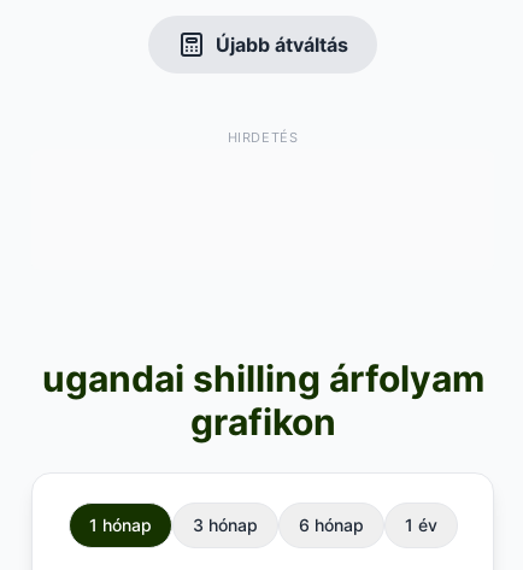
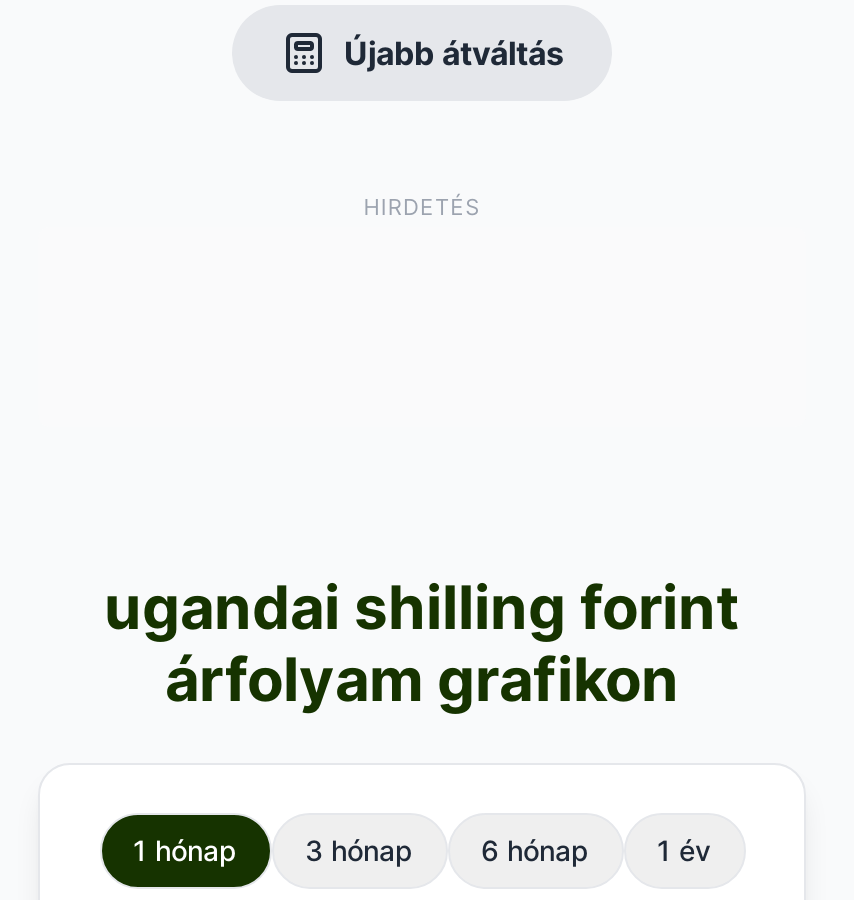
[42,357,484,443] ugandai shilling árfolyam | grafikon -> [104,570,740,714] ugandai shilling forint | árfolyam grafikon

